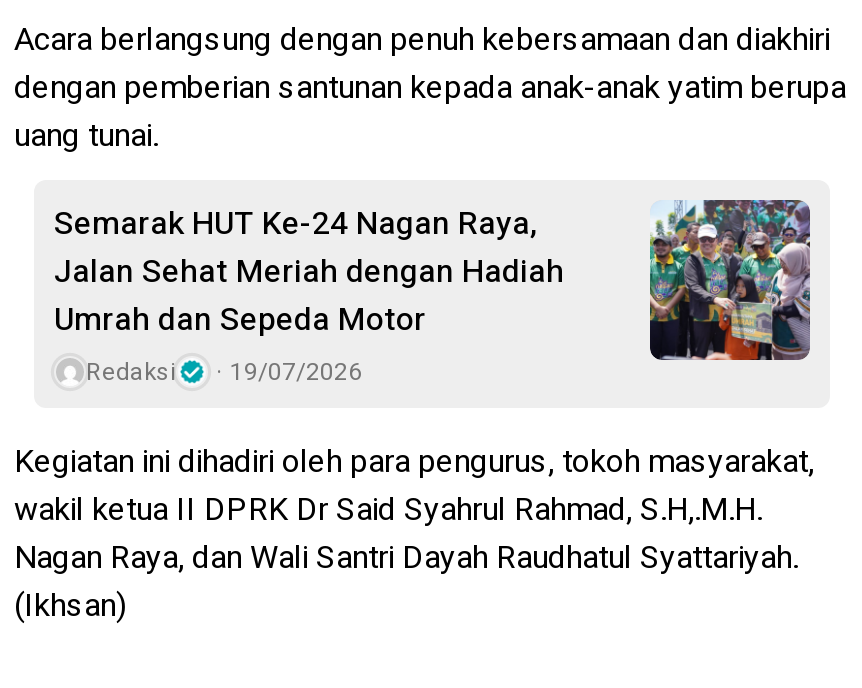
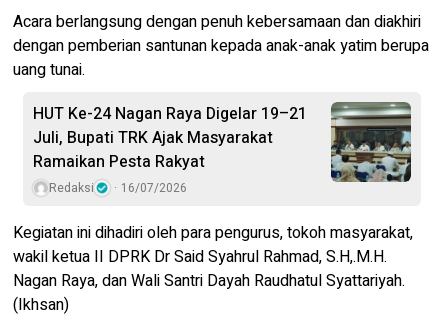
[54,201,564,345] Semarak HUT Ke-24 Nagan Raya, | Jalan Sehat Meriah dengan Hadiah | Umrah dan Sepeda Motor -> [33,102,307,174] HUT Ke-24 Nagan Raya Digelar 19–21 | Juli, Bupati TRK Ajak Masyarakat | Ramaikan Pesta Rakyat
[648,198,810,362] [image] -> [330,101,412,183] [image]
[86,355,362,391] Redaksi 19/07/2026 -> [49,179,187,197] Redaksi 16/07/2026

